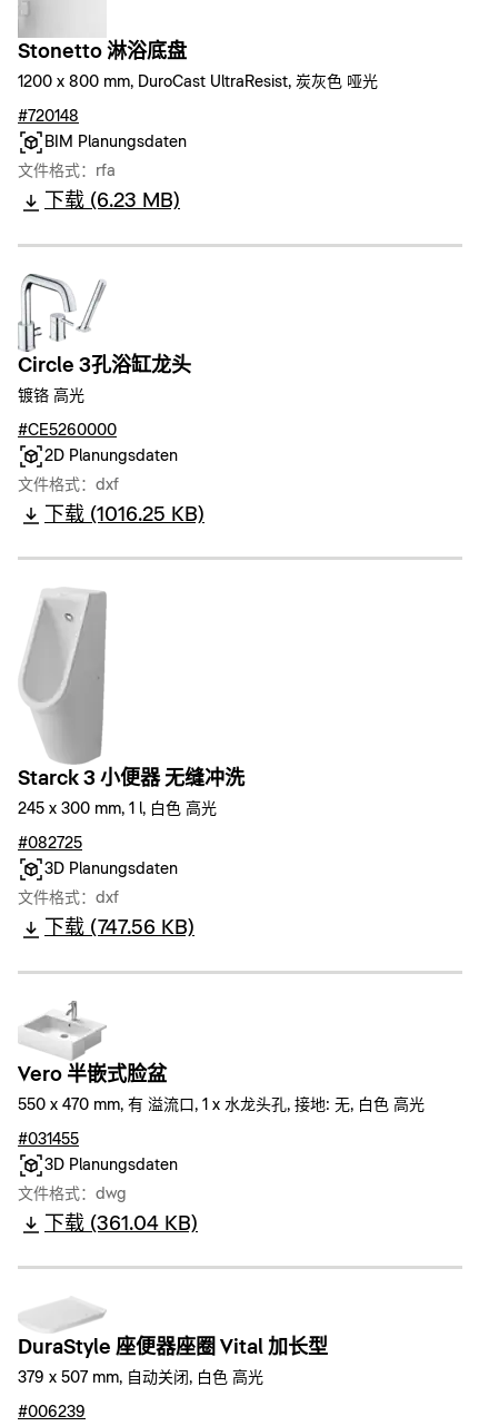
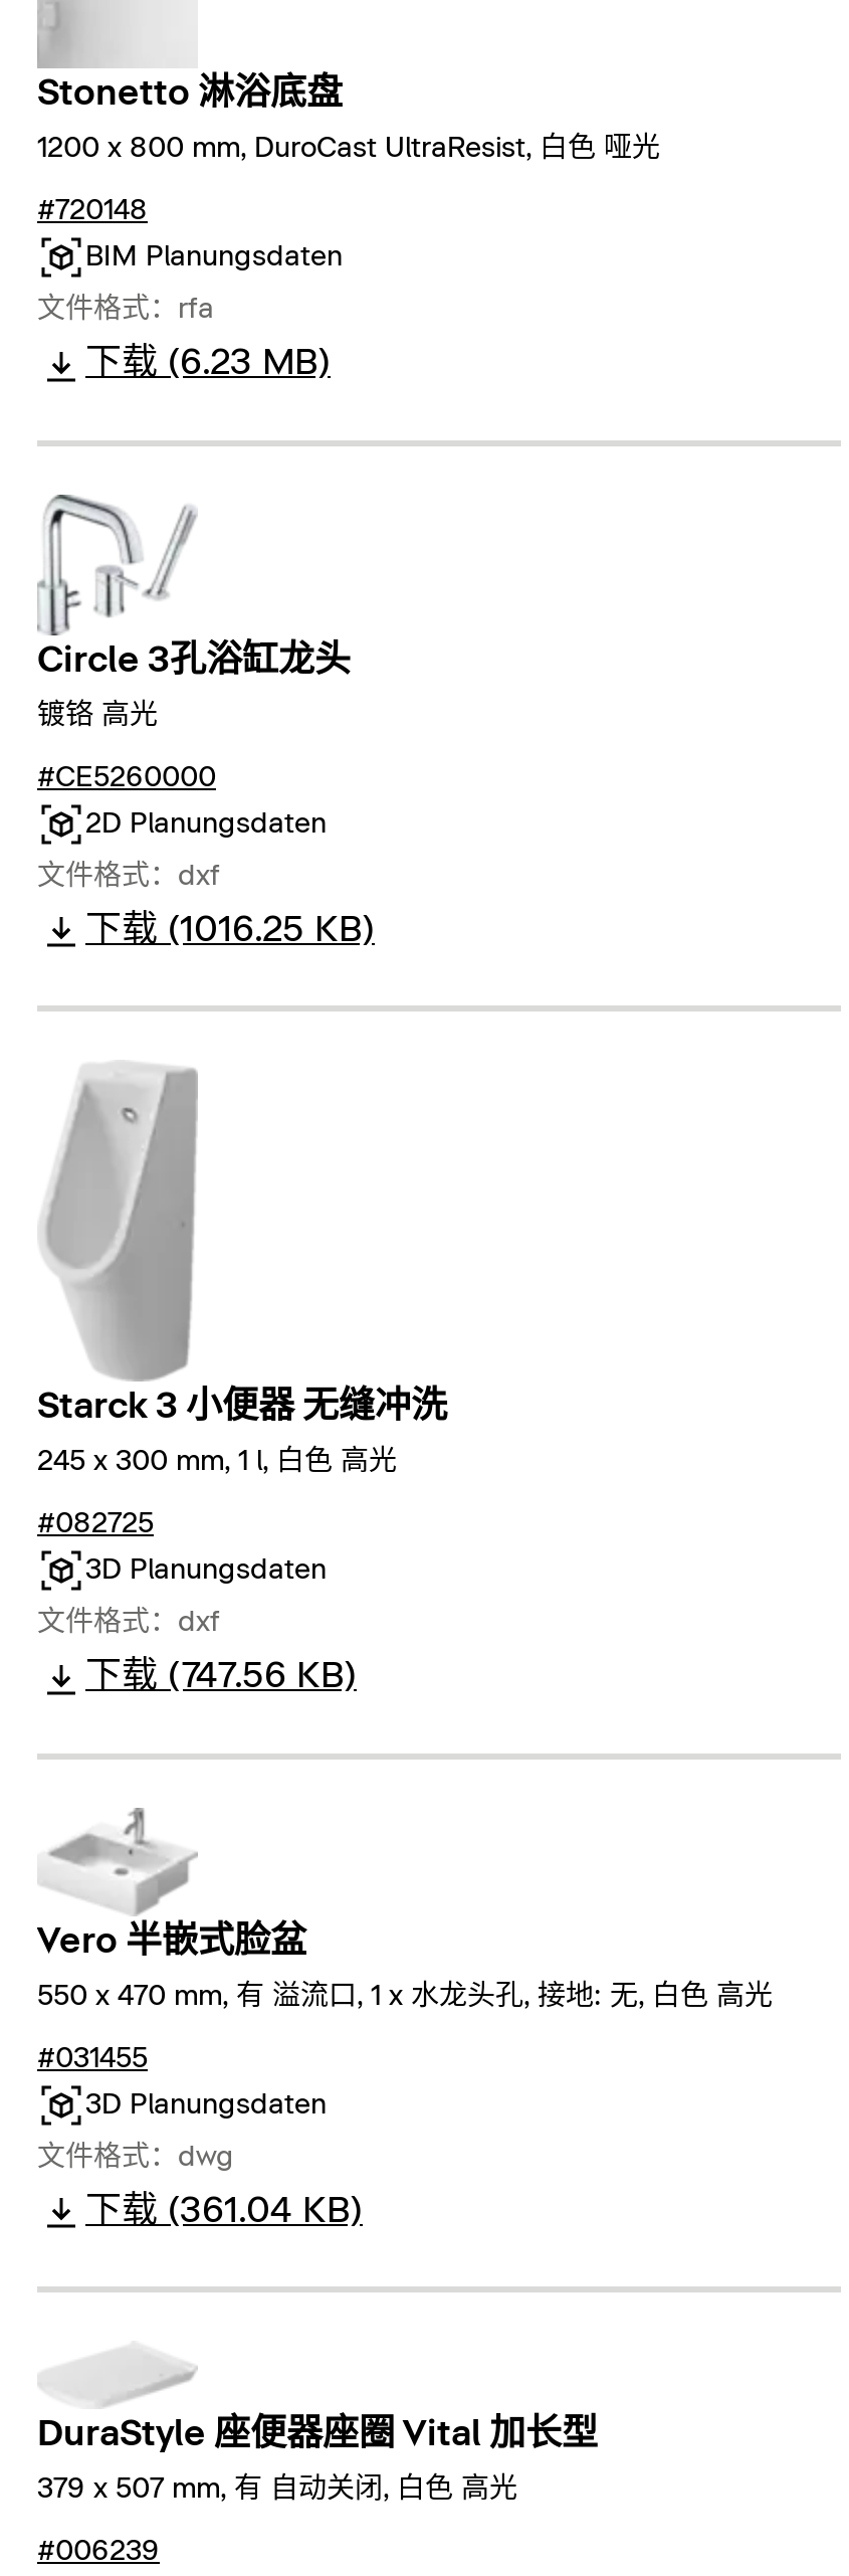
[18,75,378,90] 1200 x 800 mm, DuroCast UltraResist, 炭灰色 哑光 -> [37,135,660,163] 1200 x 800 mm, DuroCast UltraResist, 白色 哑光
[18,1370,263,1385] 379 x 507 mm, 自动关闭, 白色 高光 -> [37,2475,517,2503] 379 x 507 mm, 有 自动关闭, 白色 高光

